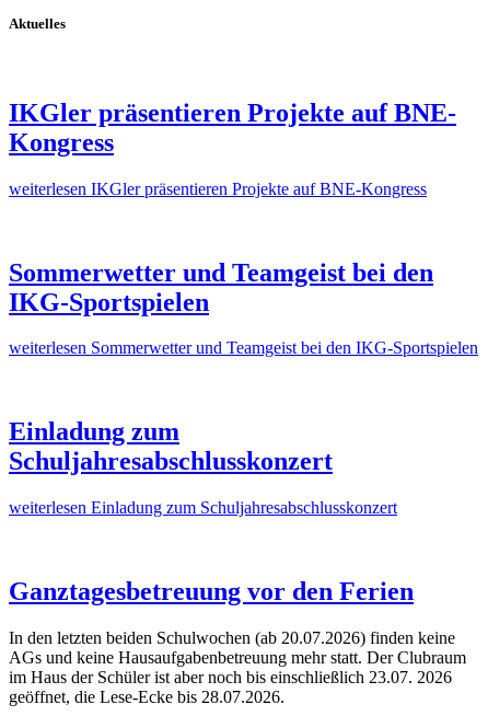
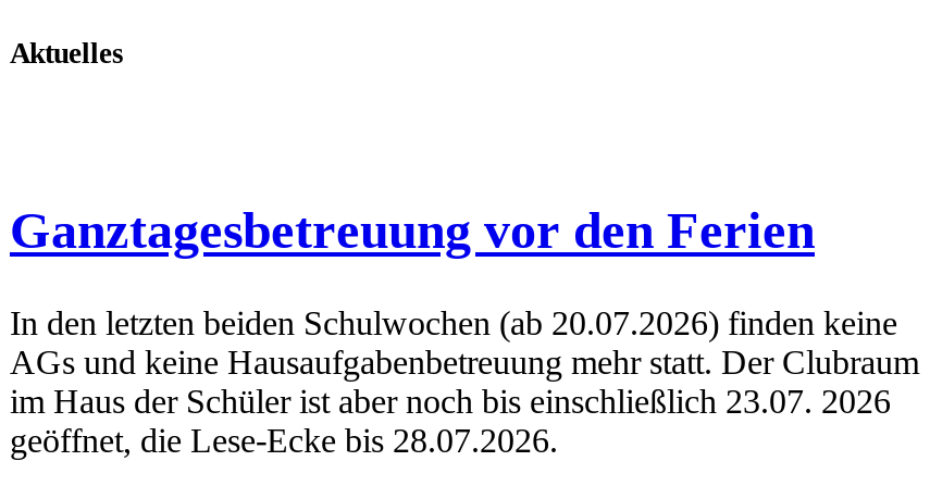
[9,98,478,517] IKGler präsentieren Projekte auf BNE- | Kongress | weiterlesen IKGler präsentieren Projekte auf BNE-Kongress | Sommerwetter und Teamgeist bei den | IKG-Sportspielen | weiterlesen Sommerwetter und Teamgeist bei den IKG-Sportspielen | Einladung zum | Schuljahresabschlusskonzert | weiterlesen Einladung zum Schuljahresabschlusskonzert -> none

